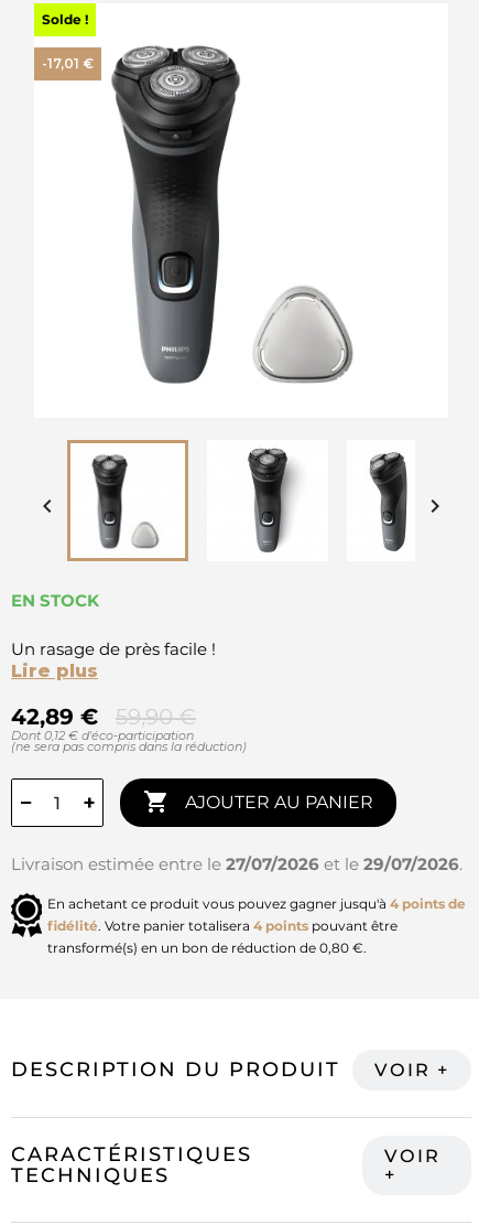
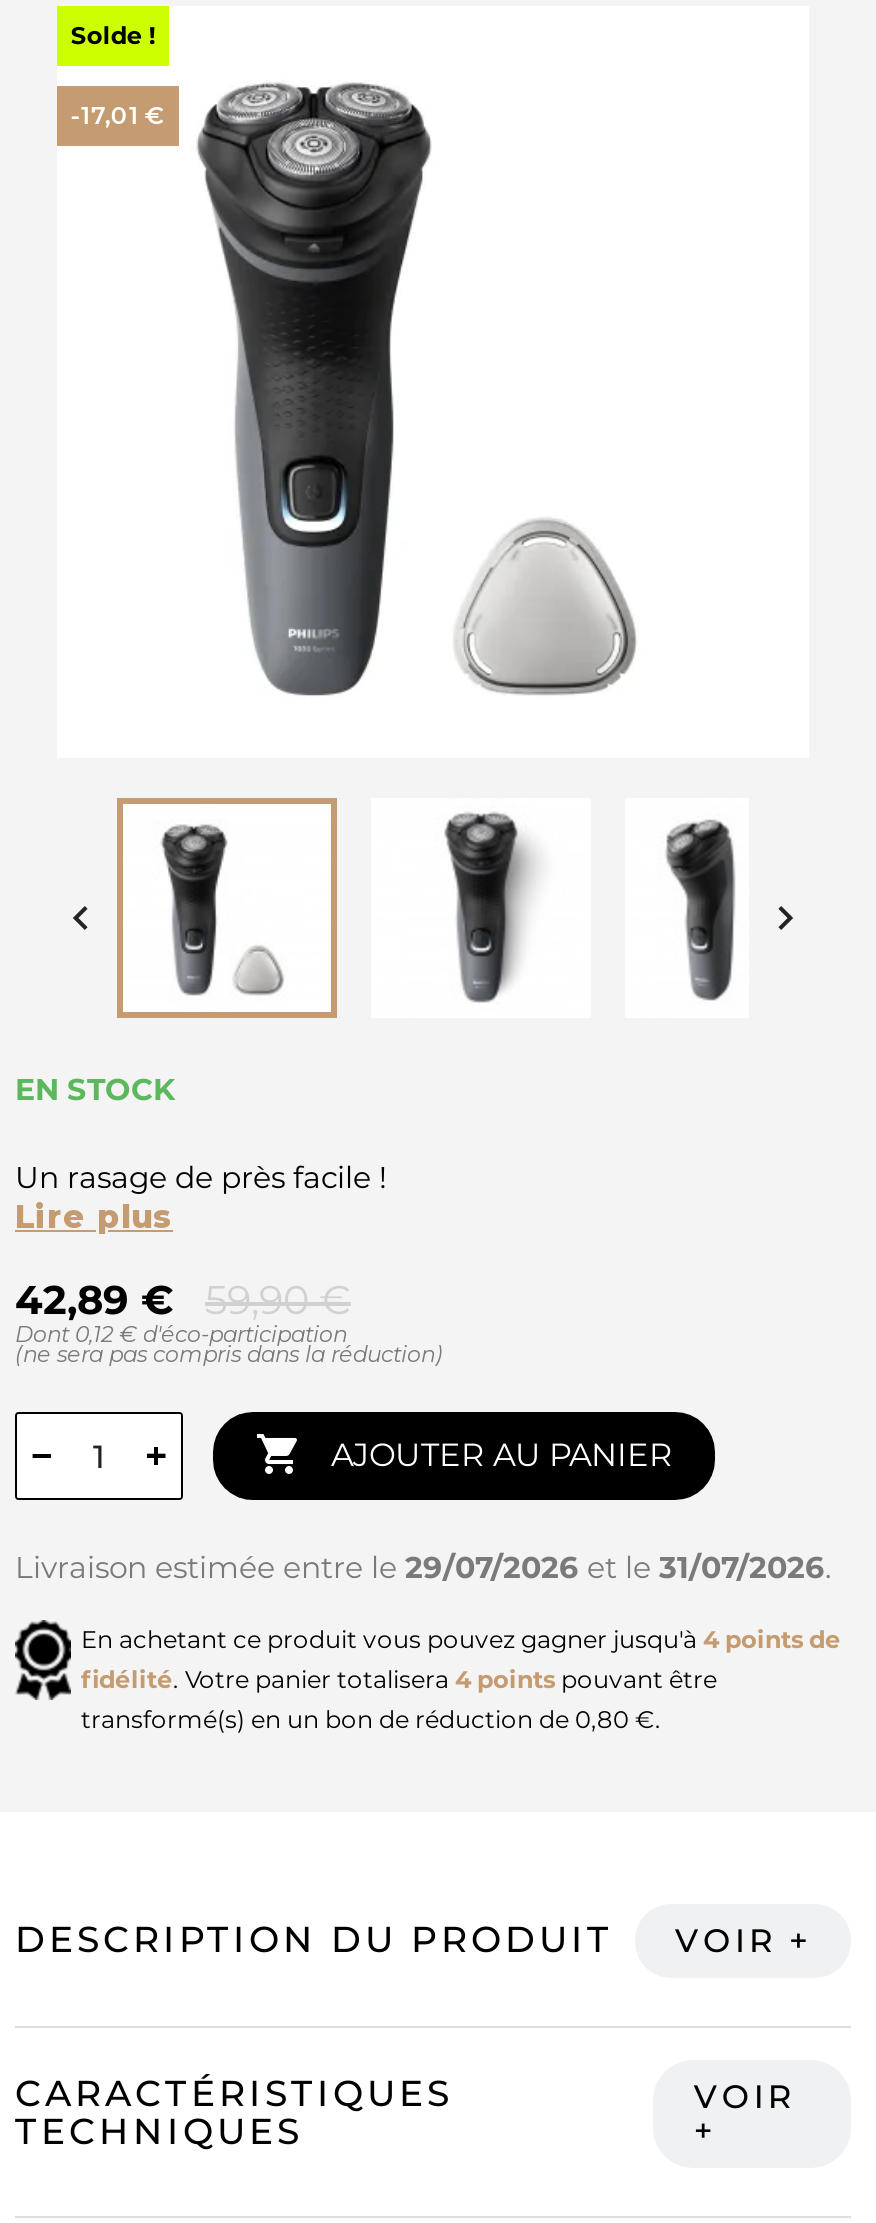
[11,854,462,875] Livraison estimée entre le 27/07/2026 et le 29/07/2026. -> [15,1548,831,1586] Livraison estimée entre le 29/07/2026 et le 31/07/2026.

